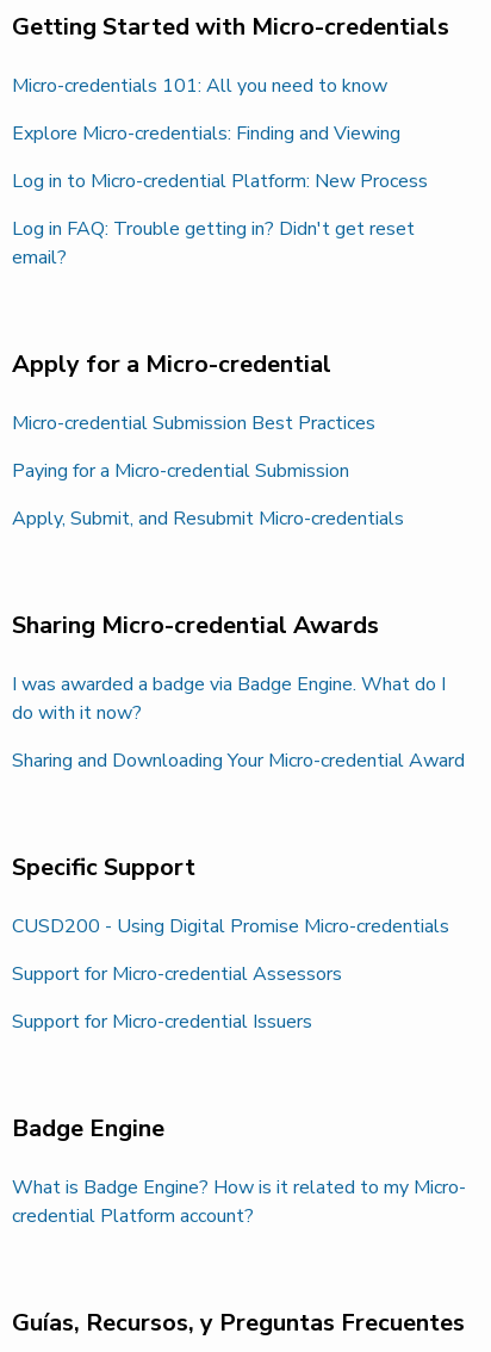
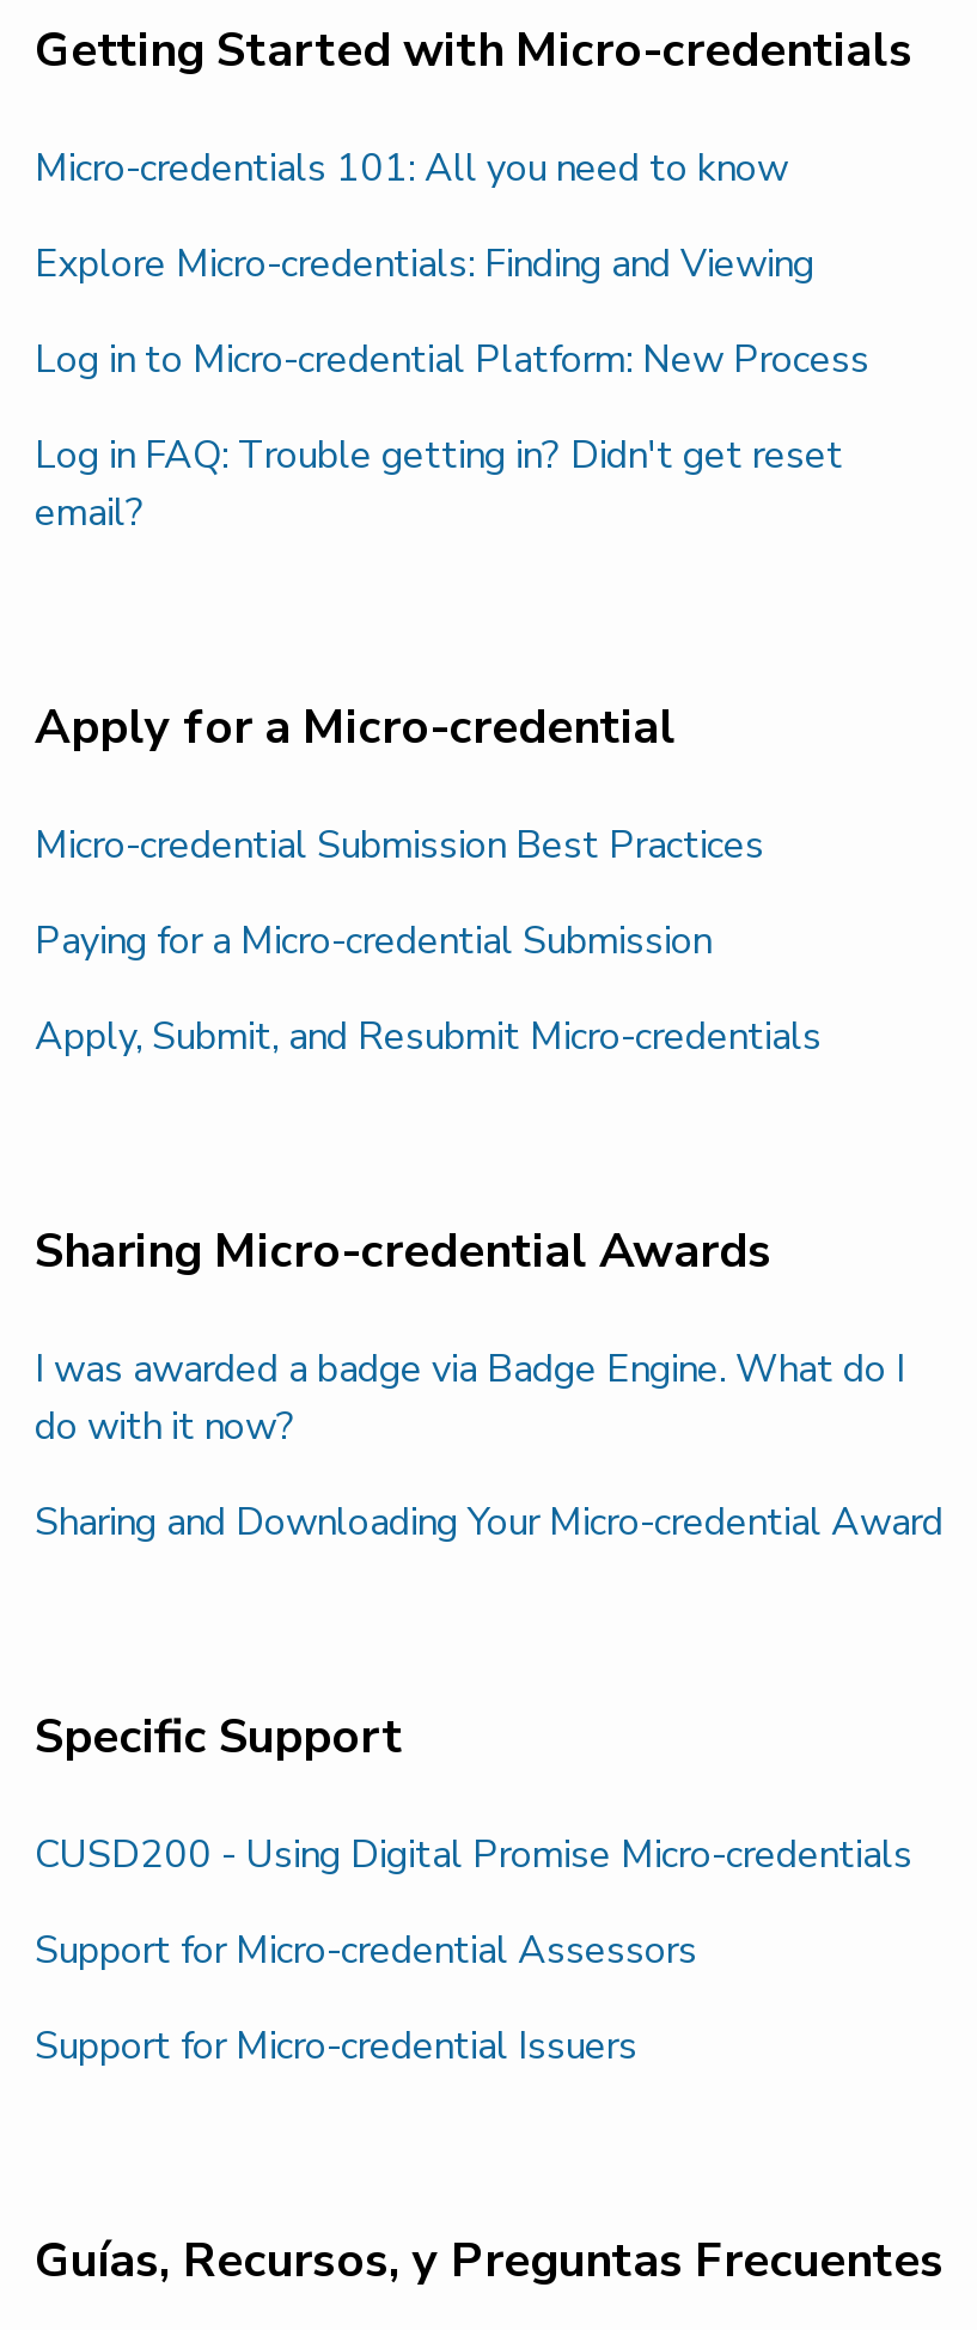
[12,1112,466,1229] Badge Engine | What is Badge Engine? How is it related to my Micro- | credential Platform account? -> none

